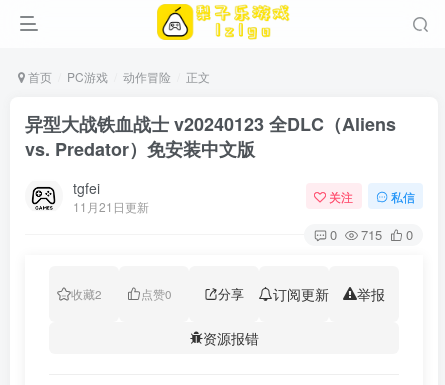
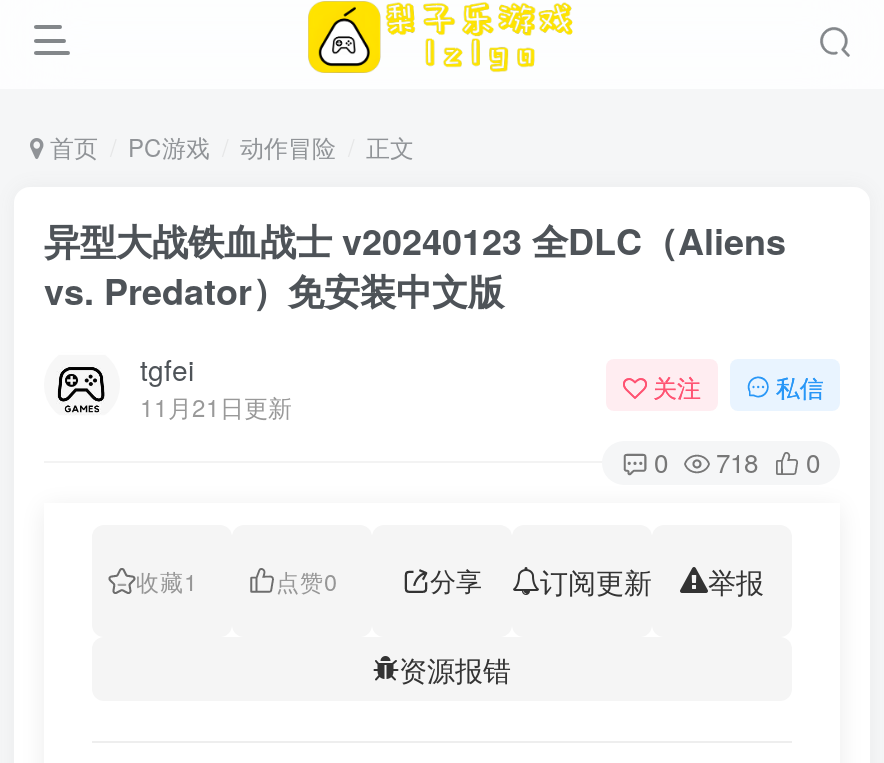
[330,225,413,244] 0 715 0 -> [654,443,820,481] 0 718 0
[71,286,102,302] 收藏2 -> [136,565,198,597] 收藏1

